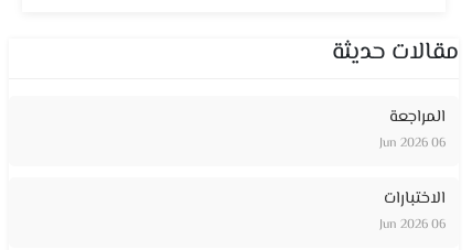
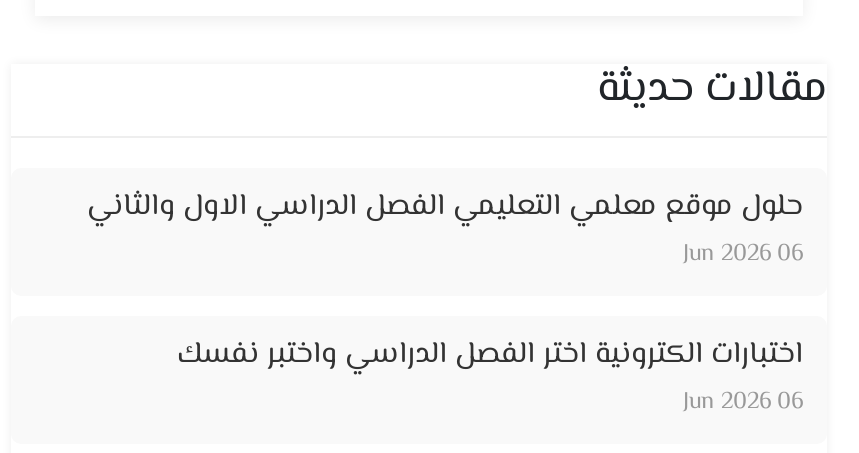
[389,105,446,130] المراجعة -> [87,184,803,230] حلول موقع معلمي التعليمي الفصل الدراسي الاول والثاني
[384,186,446,211] الاختبارات -> [177,332,803,378] اختبارات الكترونية اختر الفصل الدراسي واختبر نفسك

